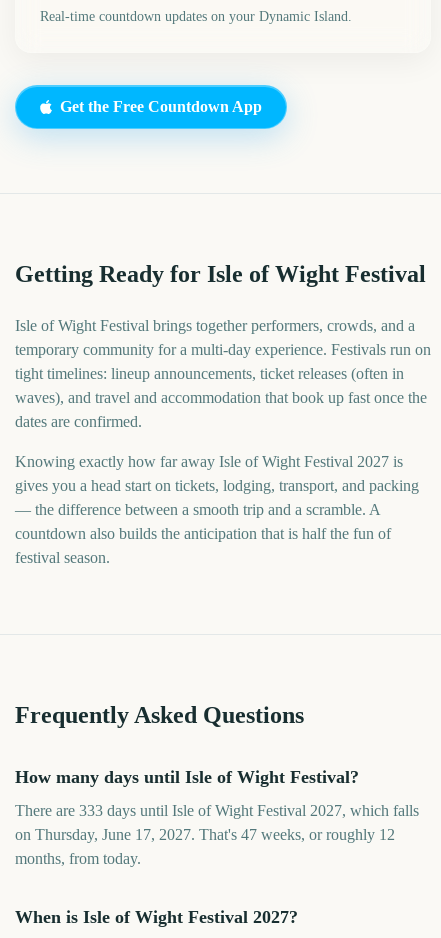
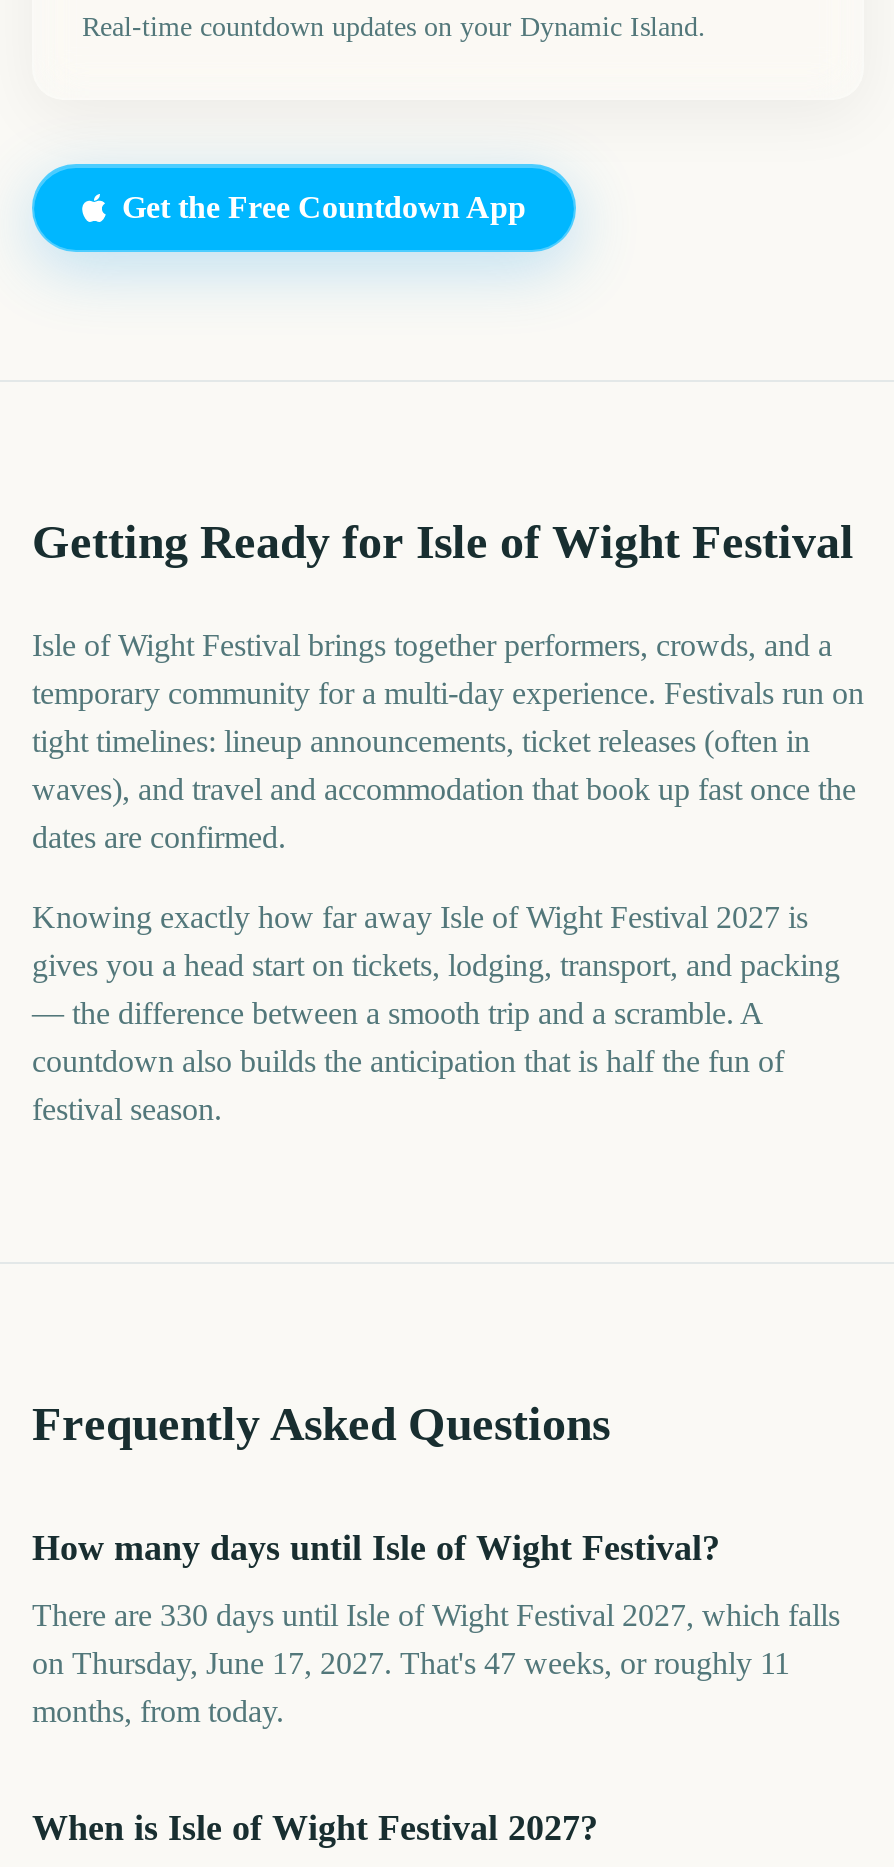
[15,802,419,819] There are 333 days until Isle of Wight Festival 2027, which falls -> [32,1598,840,1632] There are 330 days until Isle of Wight Festival 2027, which falls
[15,826,395,843] on Thursday, June 17, 2027. That's 47 weeks, or roughly 12 -> [32,1646,790,1680] on Thursday, June 17, 2027. That's 47 weeks, or roughly 11

